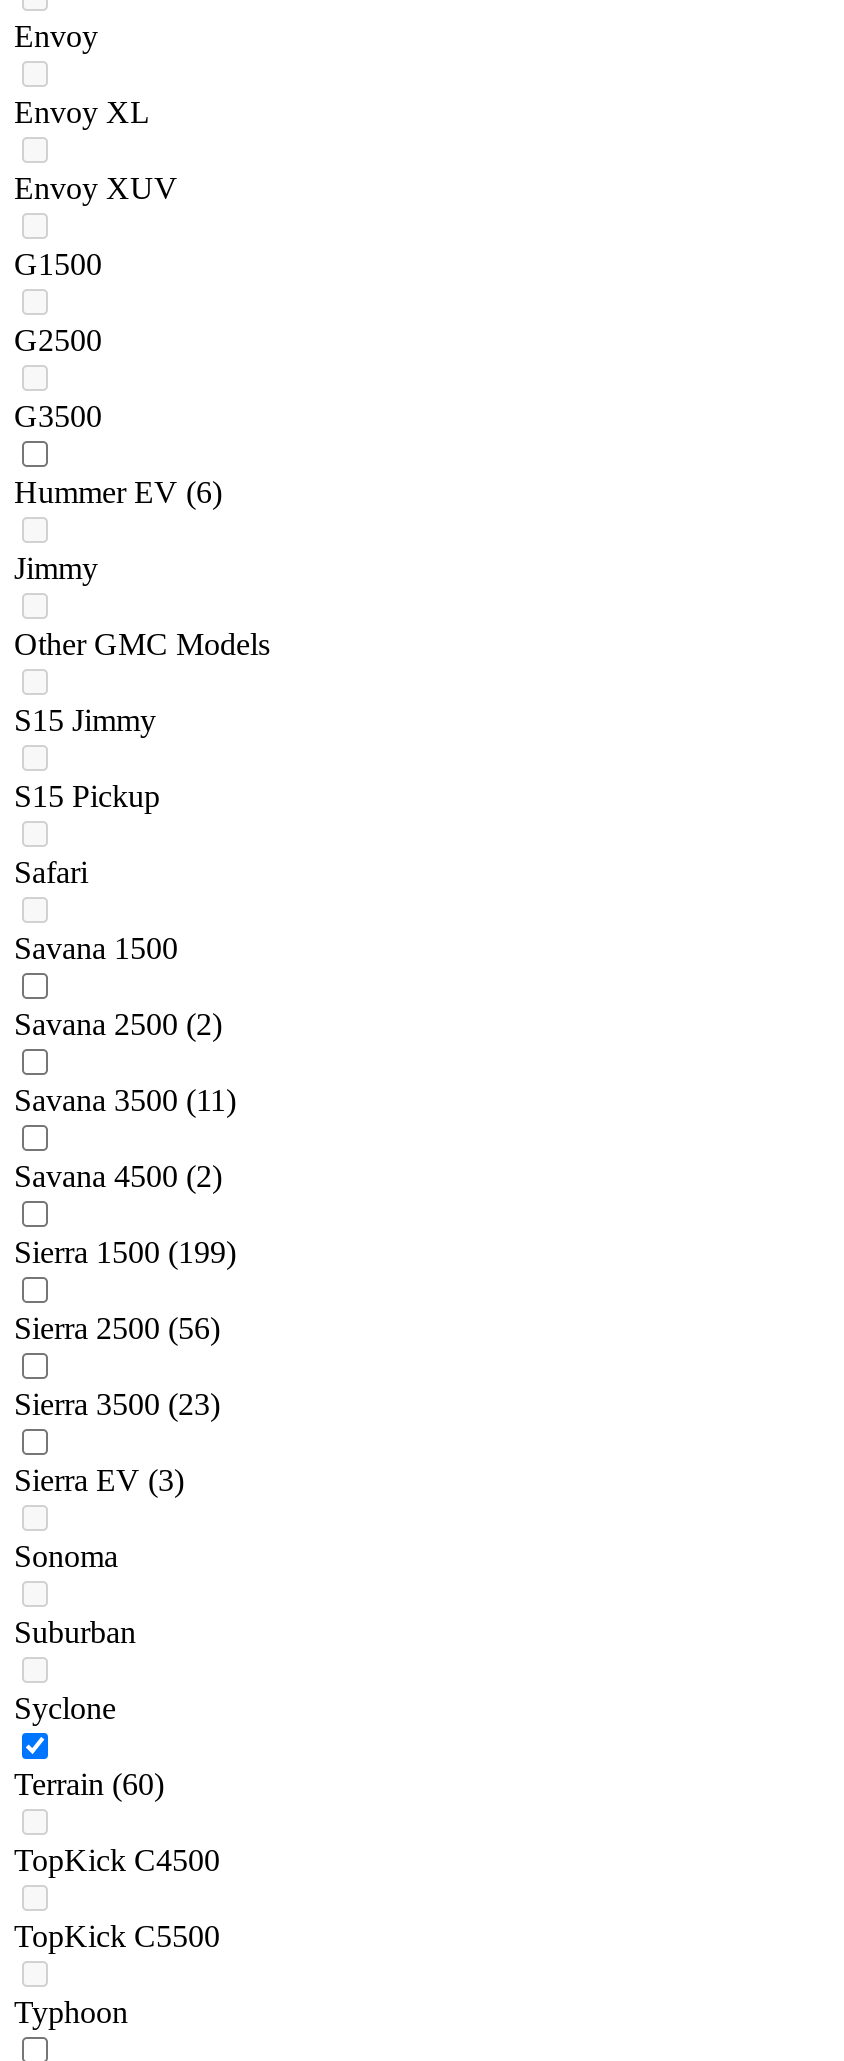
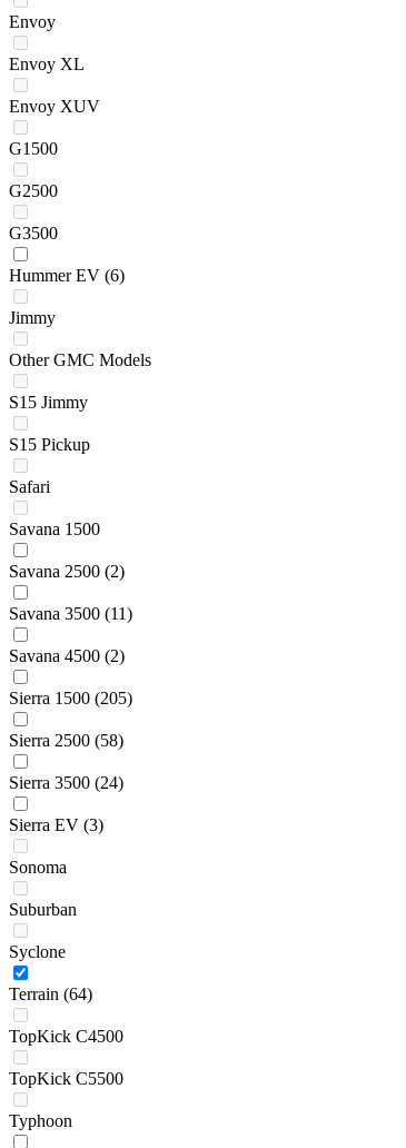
[14,1236,236,1270] Sierra 1500 (199) -> [9,689,132,708] Sierra 1500 (205)
[14,1312,220,1346] Sierra 2500 (56) -> [9,731,123,750] Sierra 2500 (58)
[14,1388,220,1422] Sierra 3500 (23) -> [9,774,123,792] Sierra 3500 (24)
[14,1768,164,1802] Terrain (60) -> [9,985,92,1004] Terrain (64)

